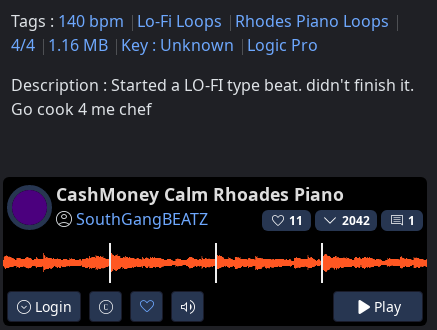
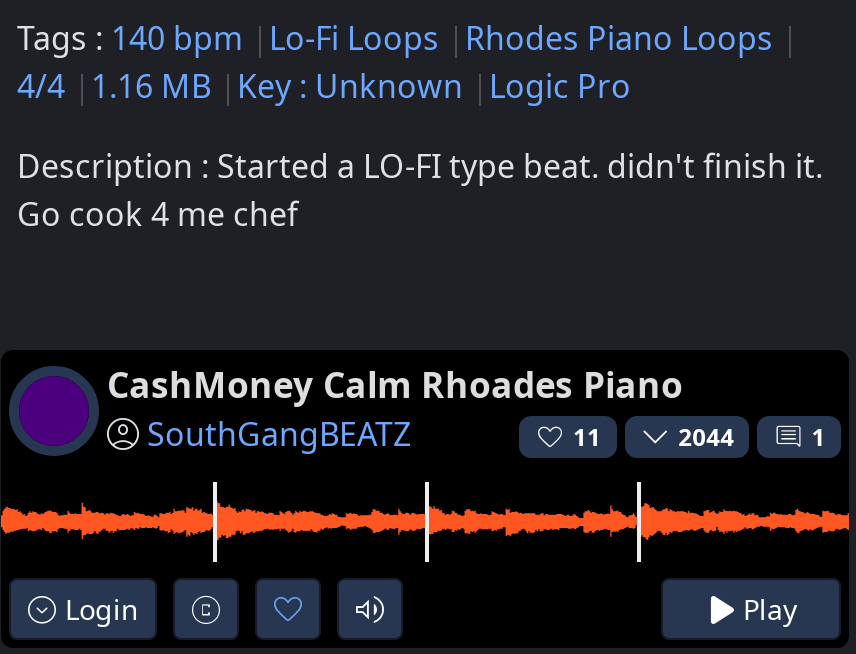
[342,212,370,229] 2042 -> [678,420,734,454] 2044

